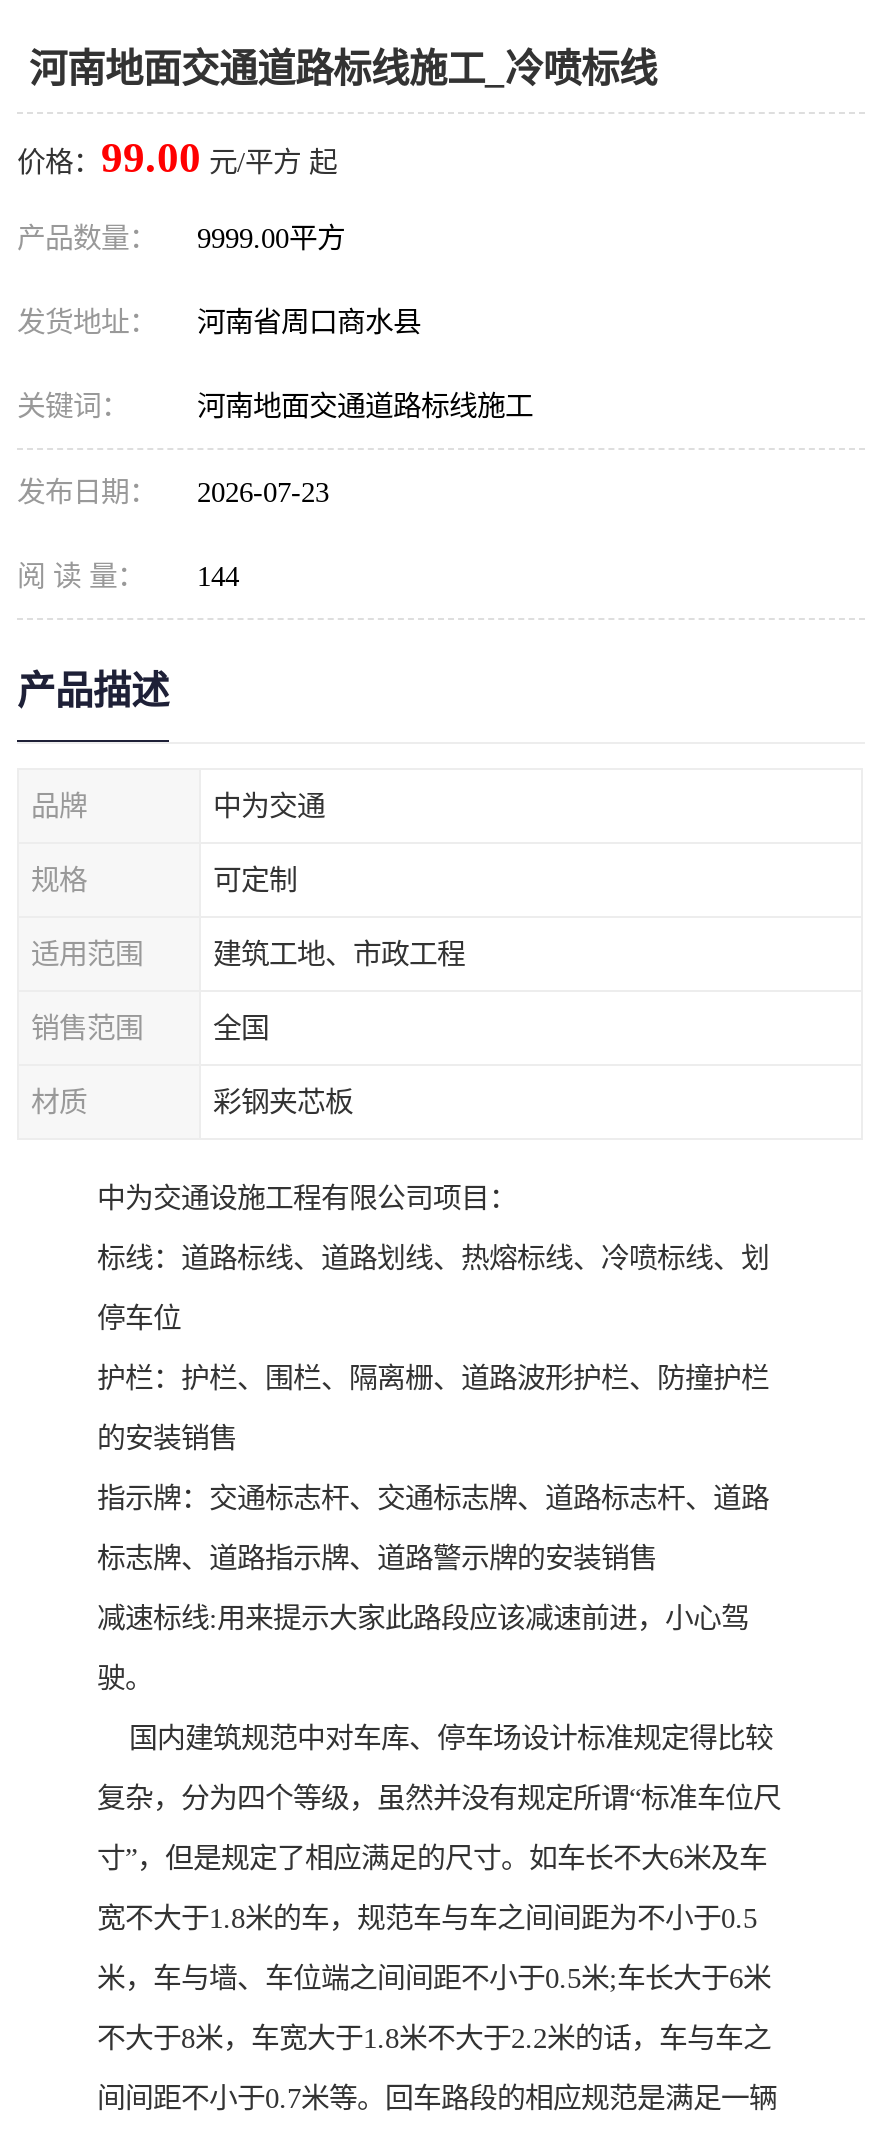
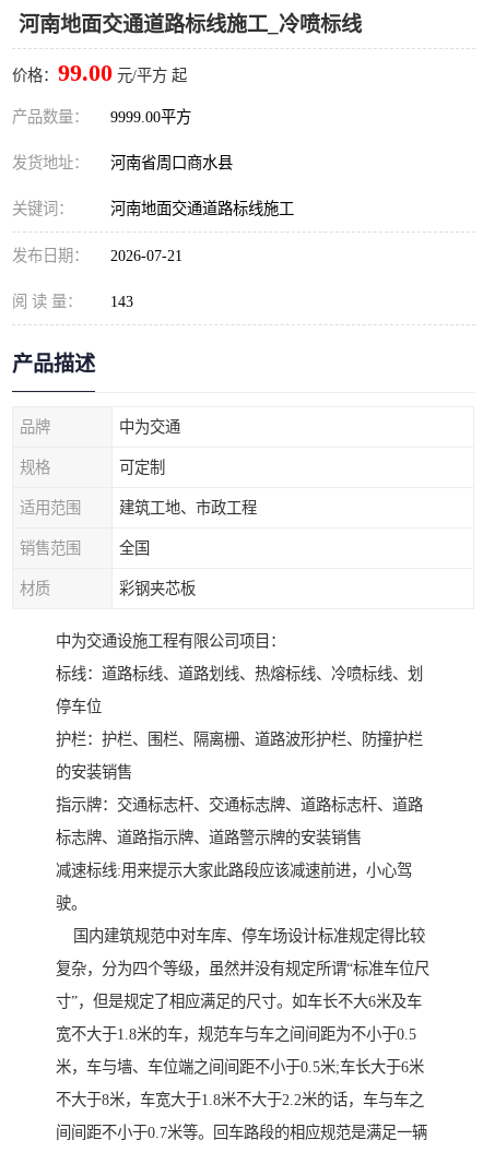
[17,476,329,508] 发布日期： 2026-07-23 -> [12,247,182,264] 发布日期： 2026-07-21
[17,560,239,592] 阅 读 量： 144 -> [12,293,133,310] 阅 读 量： 143

